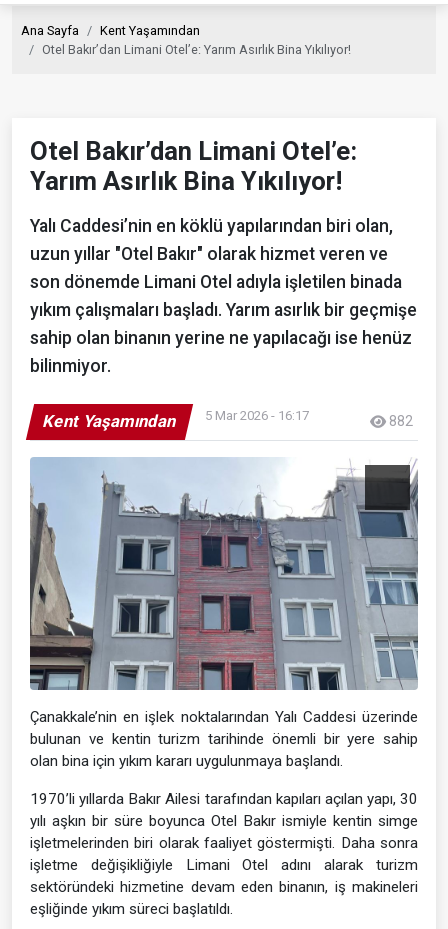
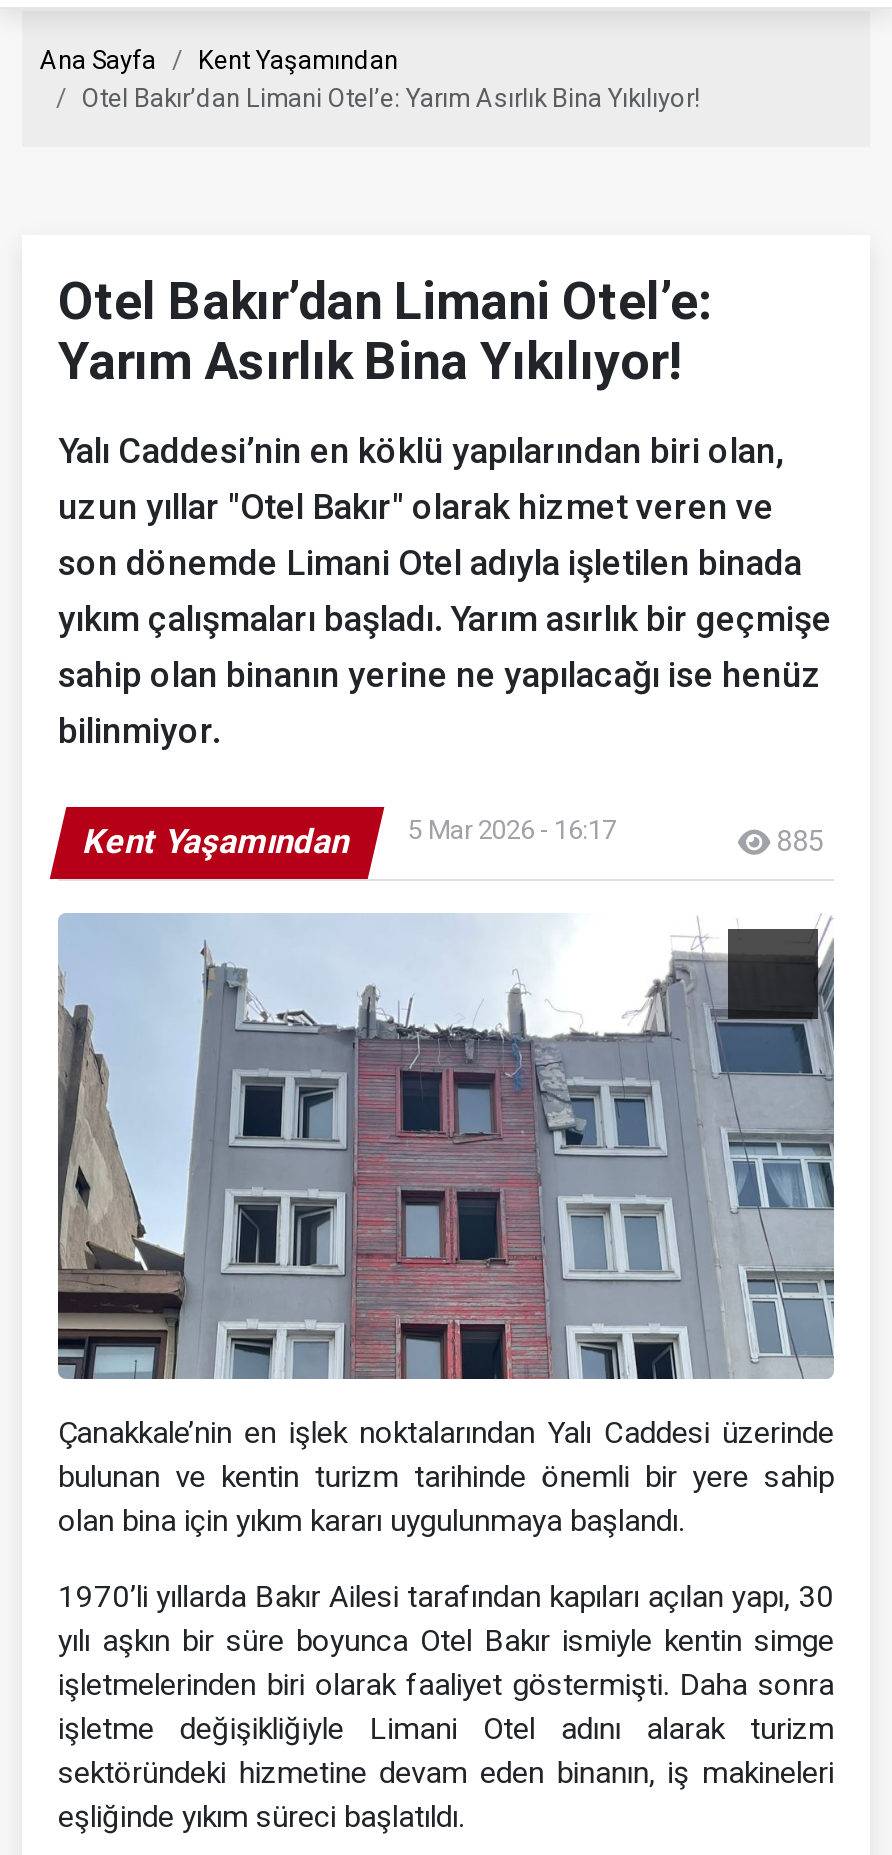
[389,413,413,430] 882 -> [776,825,824,859] 885

